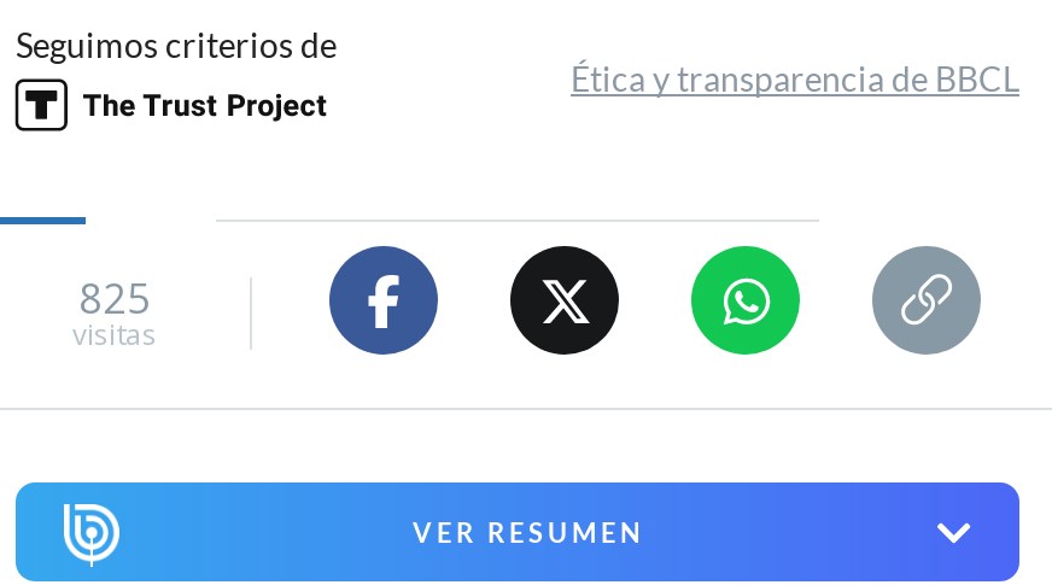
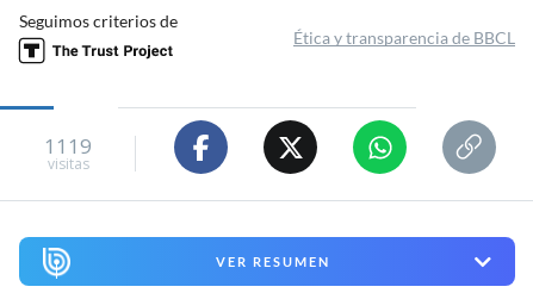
[78,270,151,326] 825 -> [44,132,92,160] 1119

